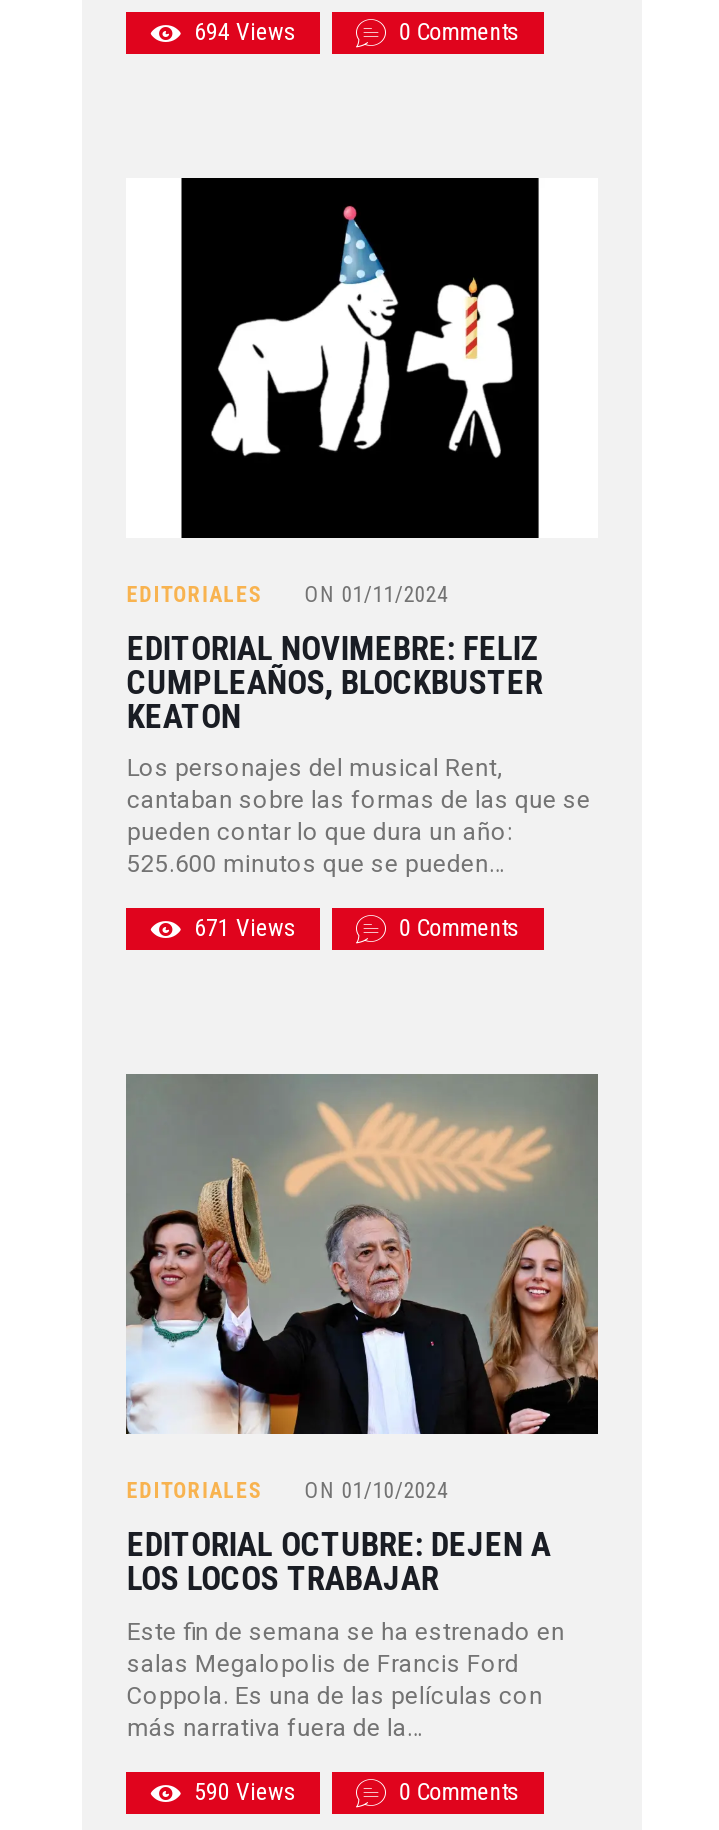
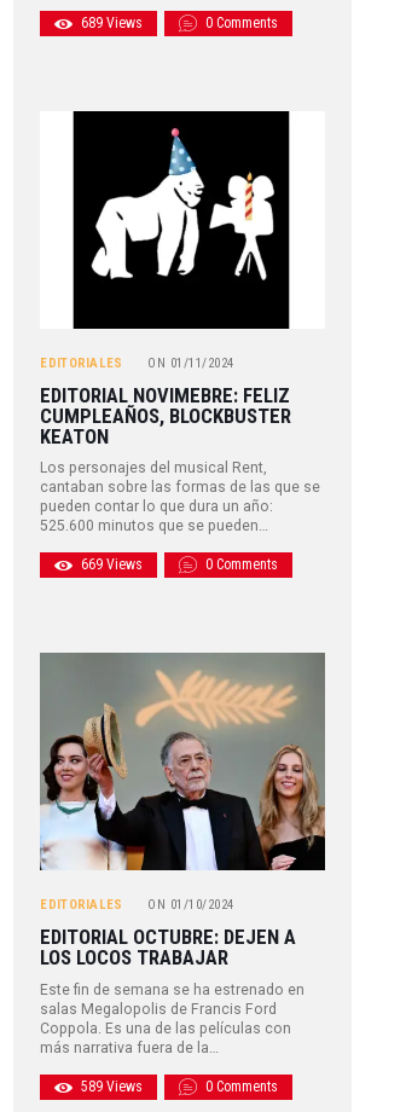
[194,18,296,46] 694 Views -> [81,14,143,31] 689 Views
[194,915,296,943] 671 Views -> [81,556,143,573] 669 Views
[194,1778,296,1806] 590 Views -> [81,1078,143,1095] 589 Views

